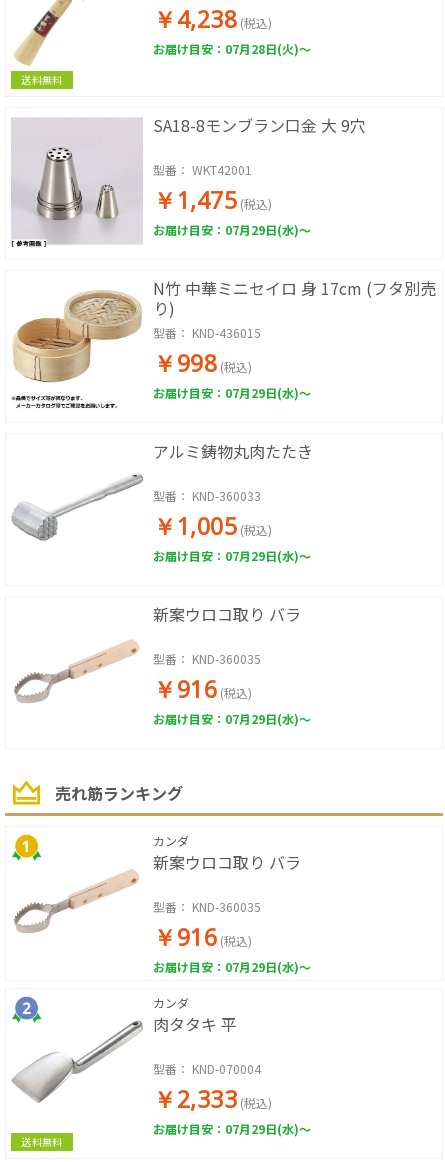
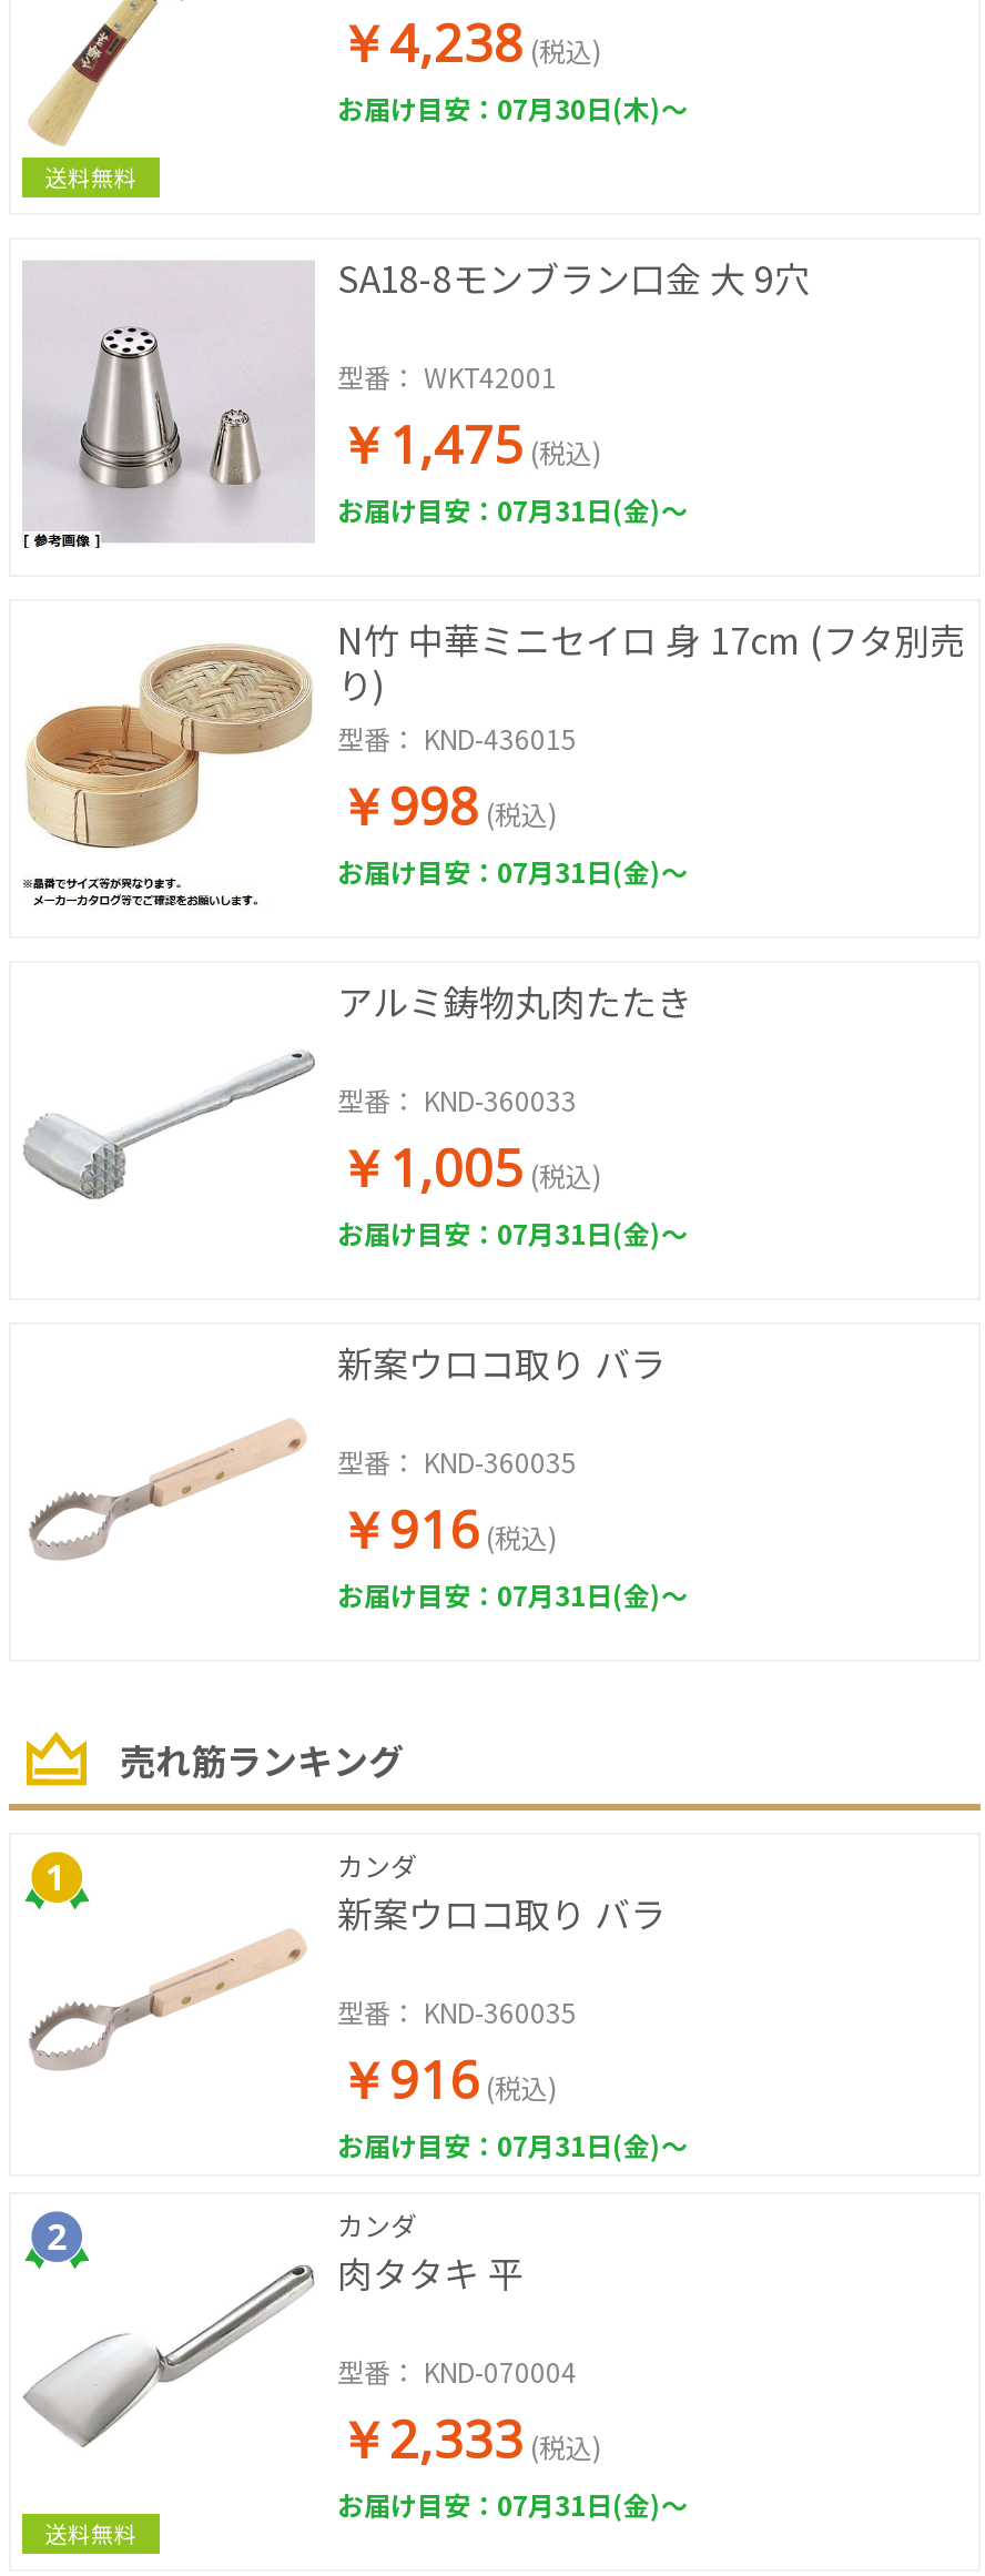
[153,40,311,57] お届け目安：07月28日(火)～ -> [337,89,688,126] お届け目安：07月30日(木)～
[153,221,311,238] お届け目安：07月29日(水)～ -> [337,490,688,528] お届け目安：07月31日(金)～
[153,384,311,401] お届け目安：07月29日(水)～ -> [337,852,688,890] お届け目安：07月31日(金)～
[153,547,311,564] お届け目安：07月29日(水)～ -> [337,1214,688,1251] お届け目安：07月31日(金)～
[153,710,311,727] お届け目安：07月29日(水)～ -> [337,1575,688,1613] お届け目安：07月31日(金)～
[153,958,311,975] お届け目安：07月29日(水)～ -> [337,2126,688,2163] お届け目安：07月31日(金)～
[153,1120,311,1137] お届け目安：07月29日(水)～ -> [337,2485,688,2523] お届け目安：07月31日(金)～

